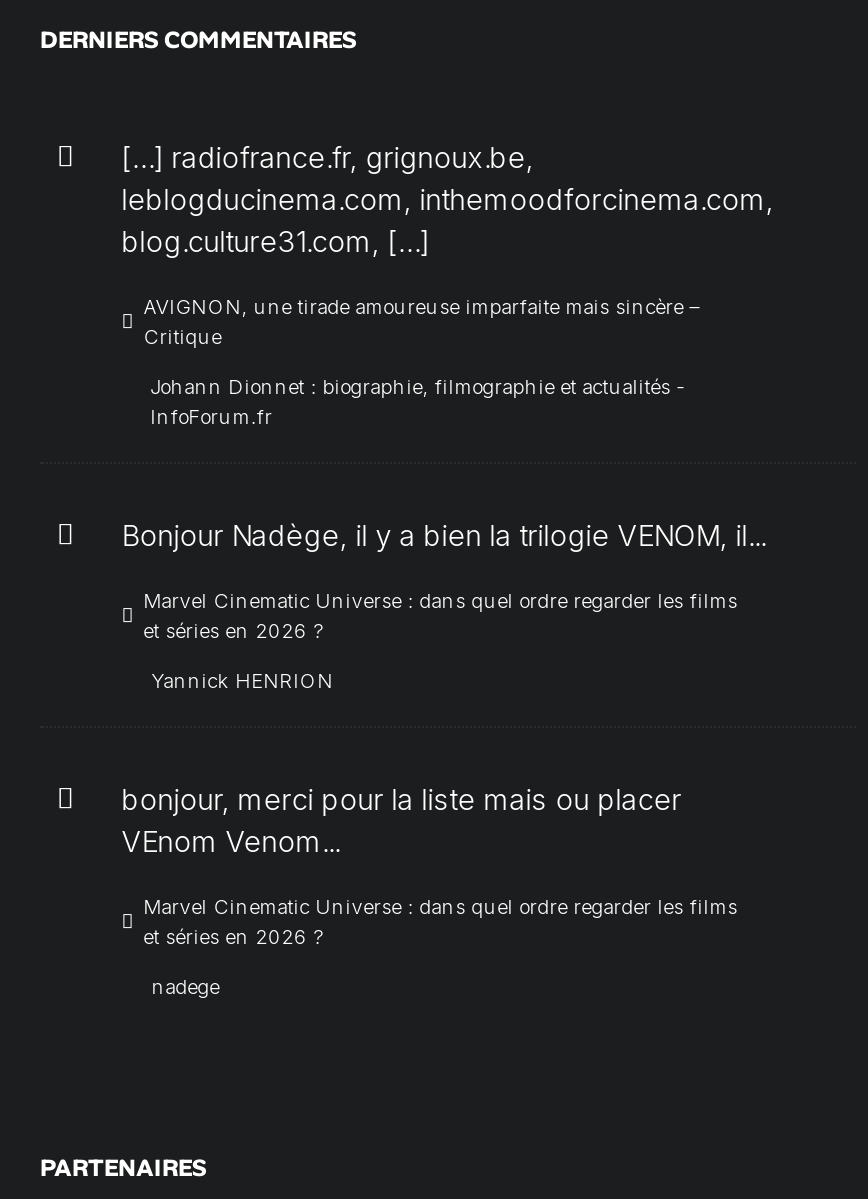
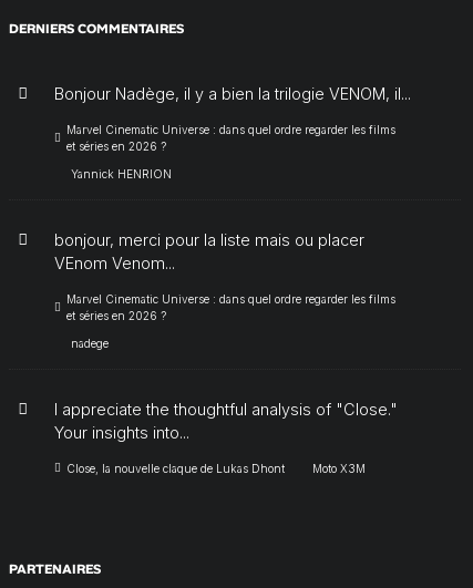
[122,139,774,427] […] radiofrance.fr, grignoux.be, | leblogducinema.com, inthemoodforcinema.com, | blog.culture31.com, […] | AVIGNON, une tirade amoureuse imparfaite mais sincère – | Critique | Johann Dionnet : biographie, filmographie et actualités - | InfoForum.fr -> none
moved [122,517,766,997] -> [54,84,411,349]: Bonjour Nadège, il y a bien la trilogie VENOM, il... | Marvel Cinematic Universe : dans quel ordre regarder les films | et séries en 2026 ? | ... | et séries en 2026 ? | nadege
none -> [54,399,397,475] I appreciate the thoughtful analysis of "Close." | Your insights into... | Close, la nouvelle claque de Lukas Dhont | Moto X3M

